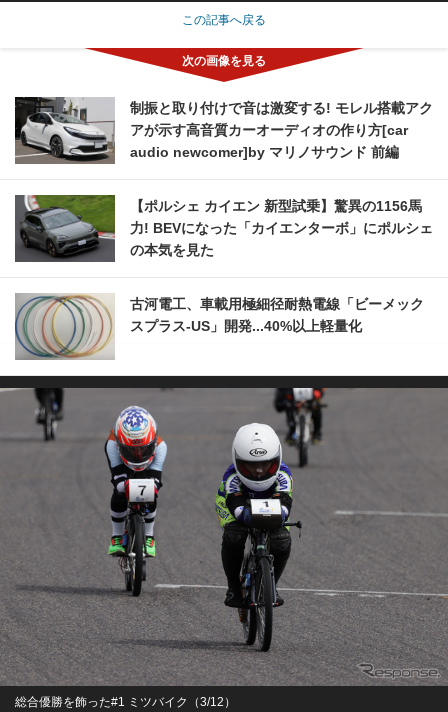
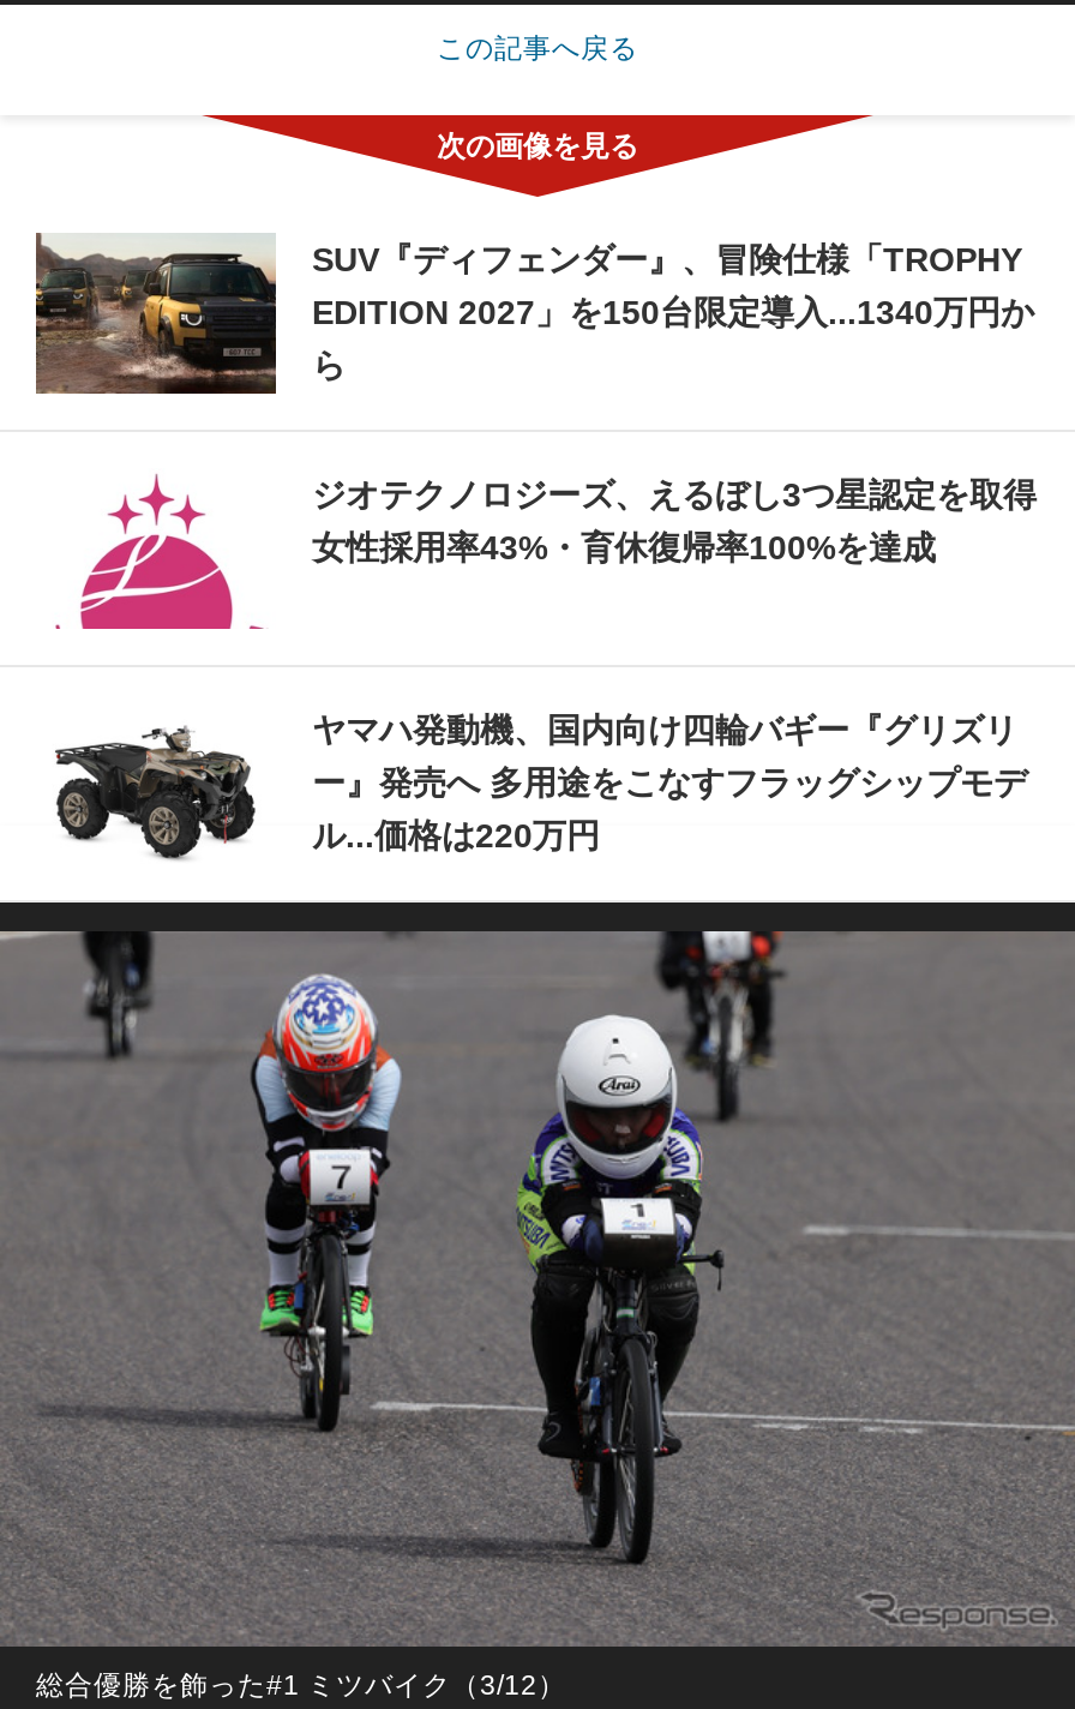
[14,96,433,165] [image] | 制振と取り付けで音は激変する! モレル搭載アク | アが示す高音質カーオーディオの作り方[car | audio newcomer]by マリノサウンド 前編 -> [34,233,1034,396] [image] | SUV『ディフェンダー』、冒険仕様「TROPHY | EDITION 2027」を150台限定導入...1340万円か | ら
[14,194,433,263] [image] | 【ポルシェ カイエン 新型試乗】驚異の1156馬 | 力! BEVになった「カイエンターボ」にポルシェ | の本気を見た -> [36,468,1037,631] [image] | ジオテクノロジーズ、えるぼし3つ星認定を取得 | 女性採用率43%・育休復帰率100%を達成
[14,293,424,361] [image] | 古河電工、車載用極細径耐熱電線「ビーメック | スプラス-US」開発...40%以上軽量化 -> [36,706,1027,864] [image] | ヤマハ発動機、国内向け四輪バギー『グリズリ | ー』発売へ 多用途をこなすフラッグシップモデ | ル...価格は220万円

